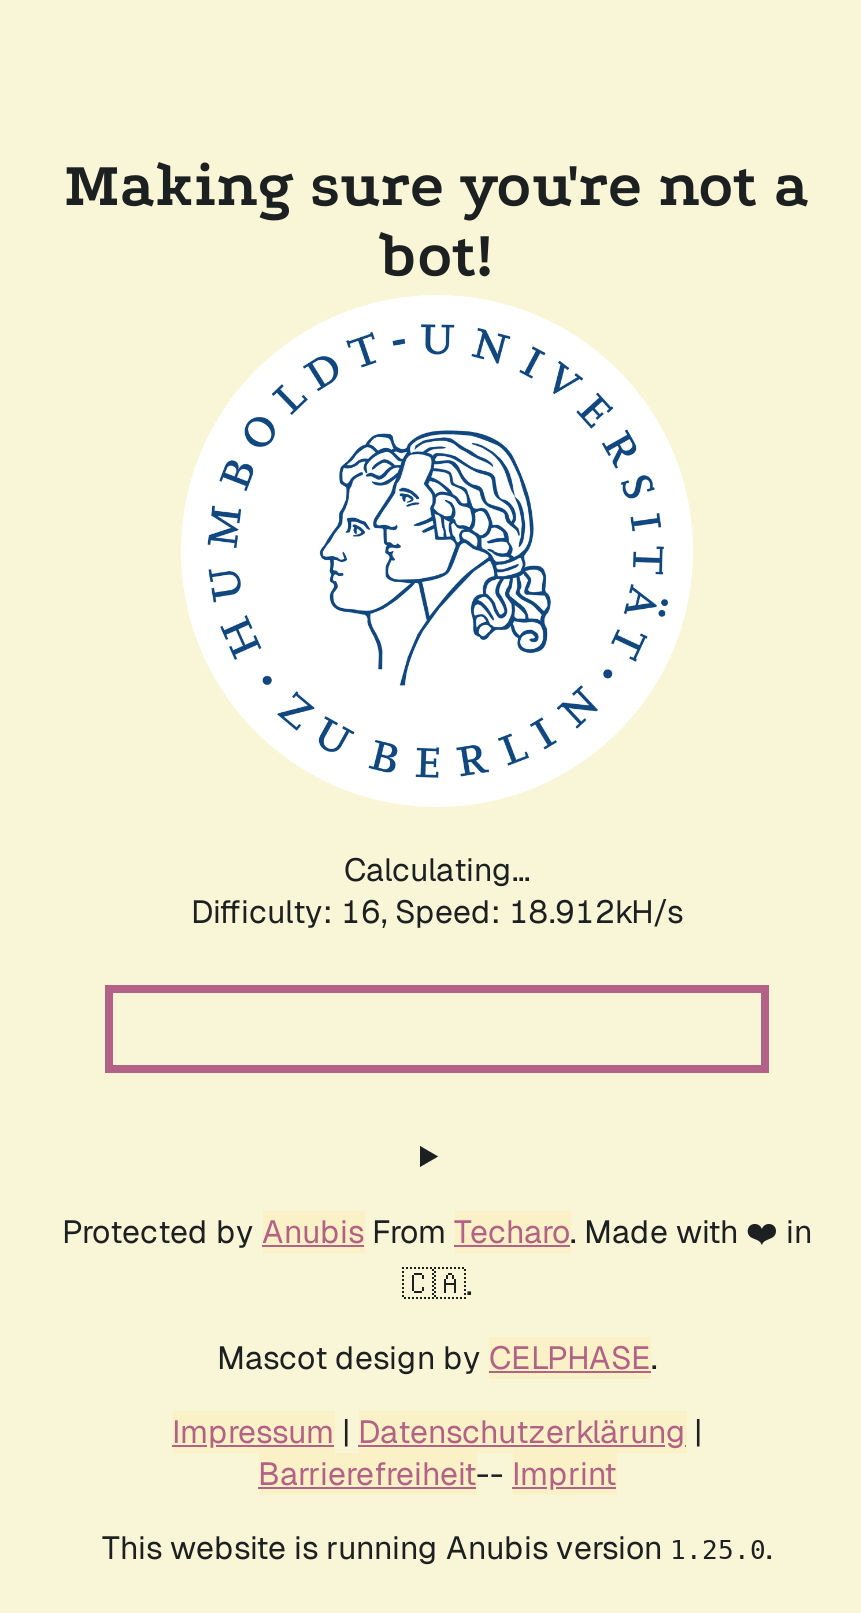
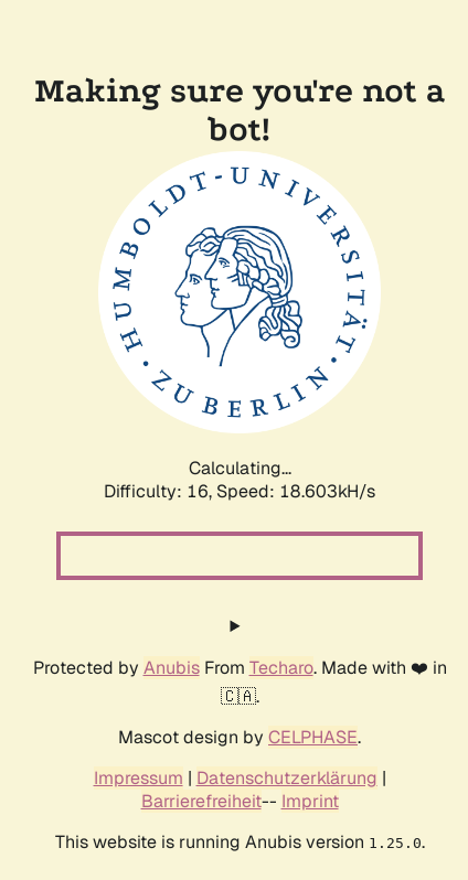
[191,891,683,933] Difficulty: 16, Speed: 18.912kH/s -> [104,480,375,503] Difficulty: 16, Speed: 18.603kH/s

